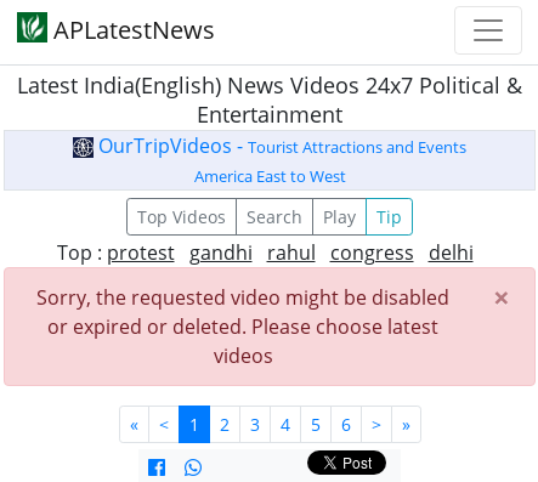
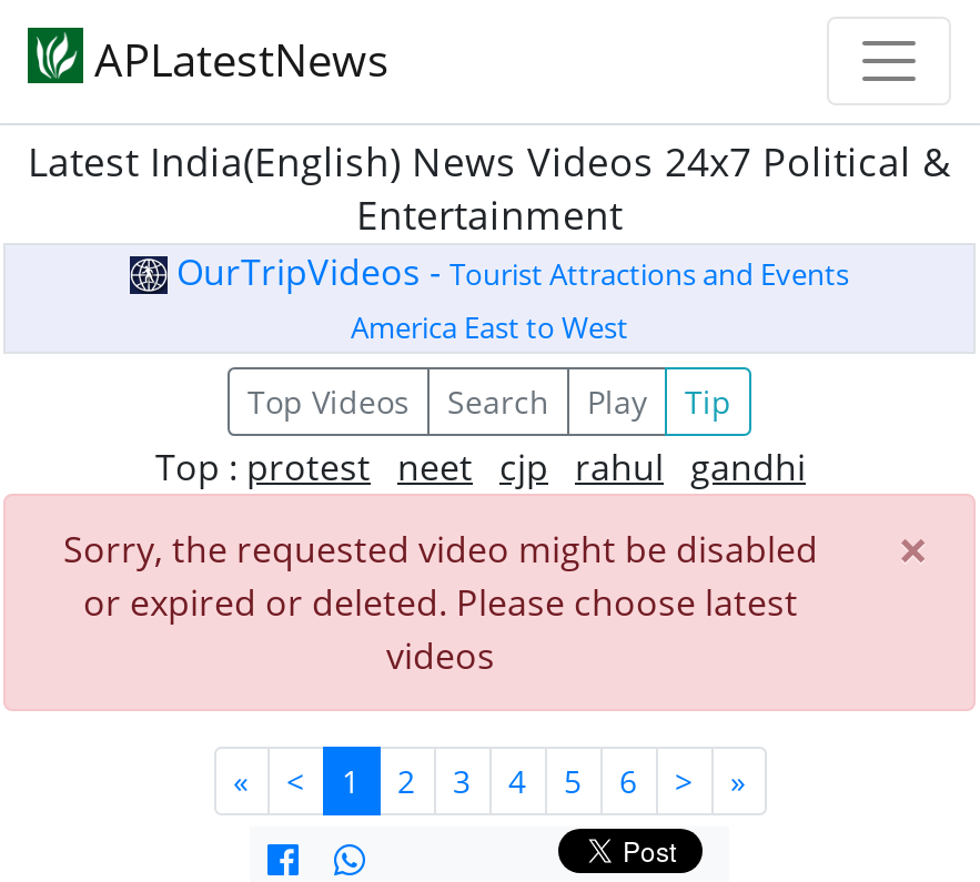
[56,239,473,266] Top : protest gandhi rahul congress delhi -> [155,443,806,491] Top : protest neet cjp rahul gandhi

